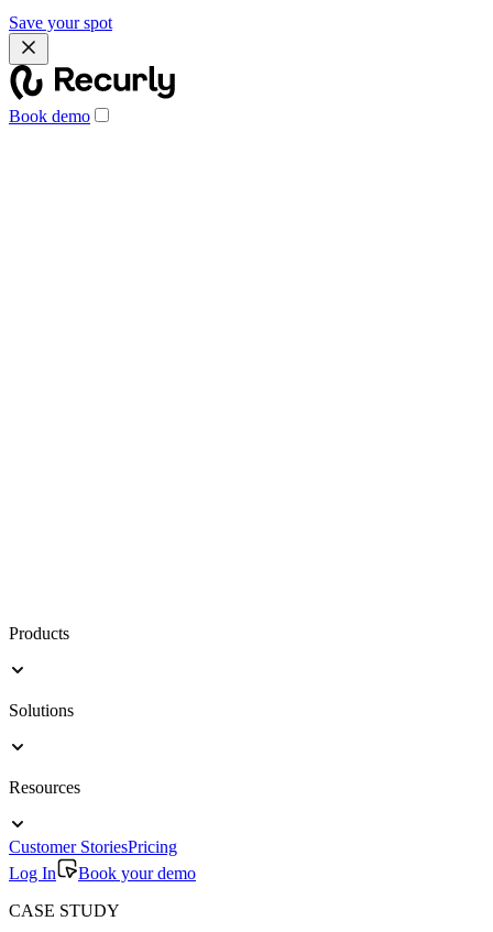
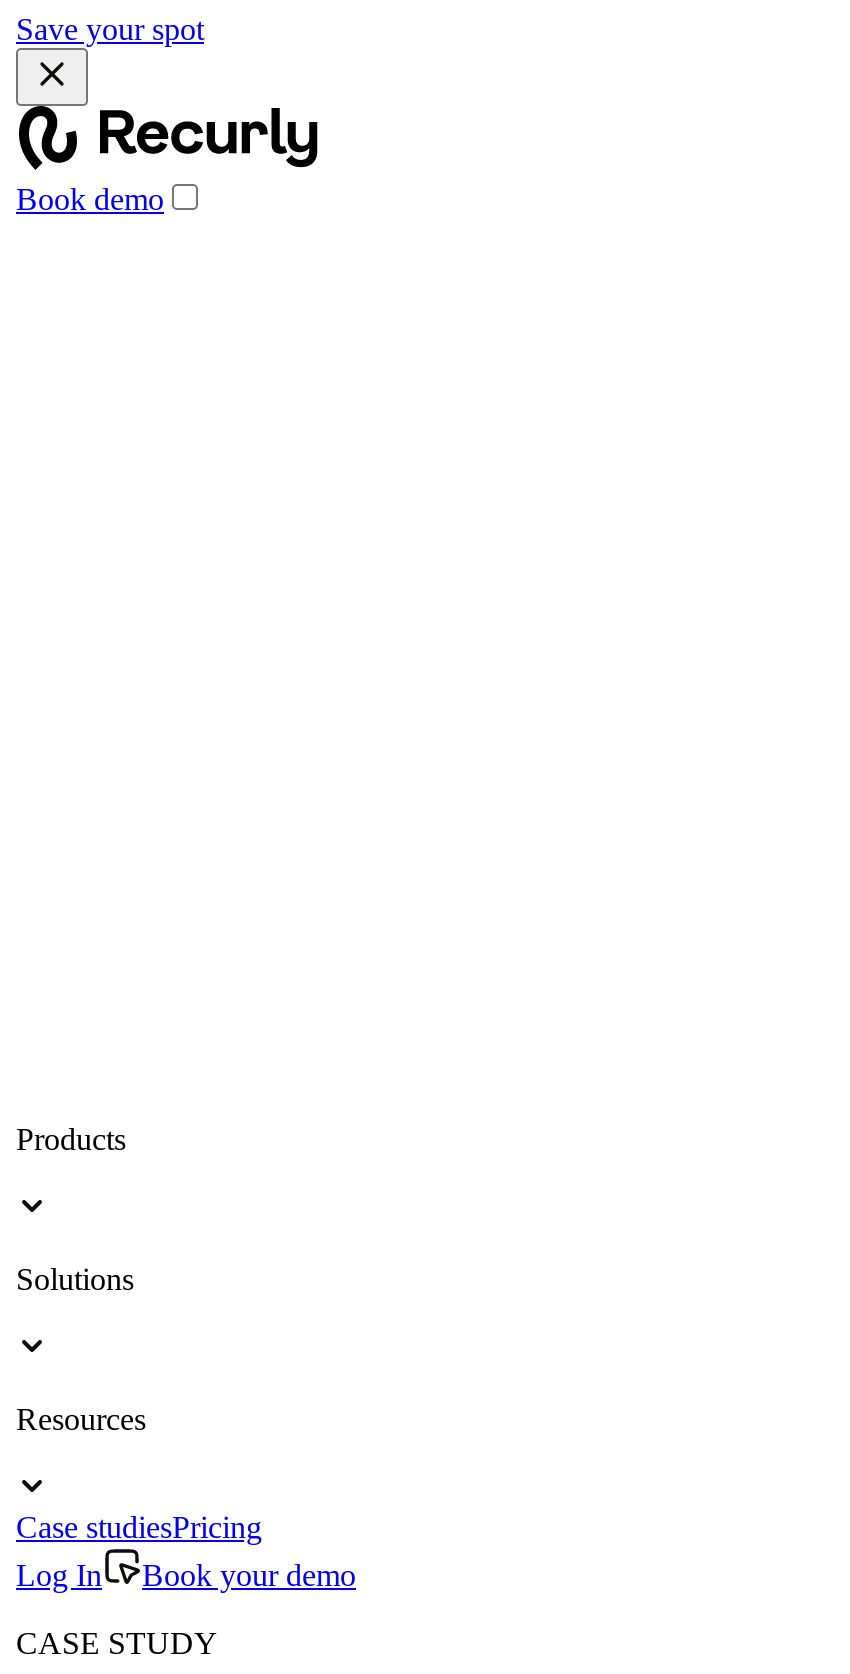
[9,837,177,856] Customer StoriesPricing -> [16,1510,262,1544] Case studiesPricing

